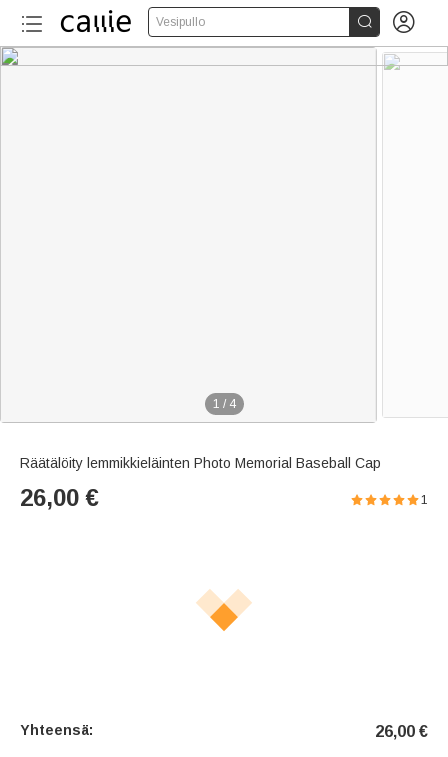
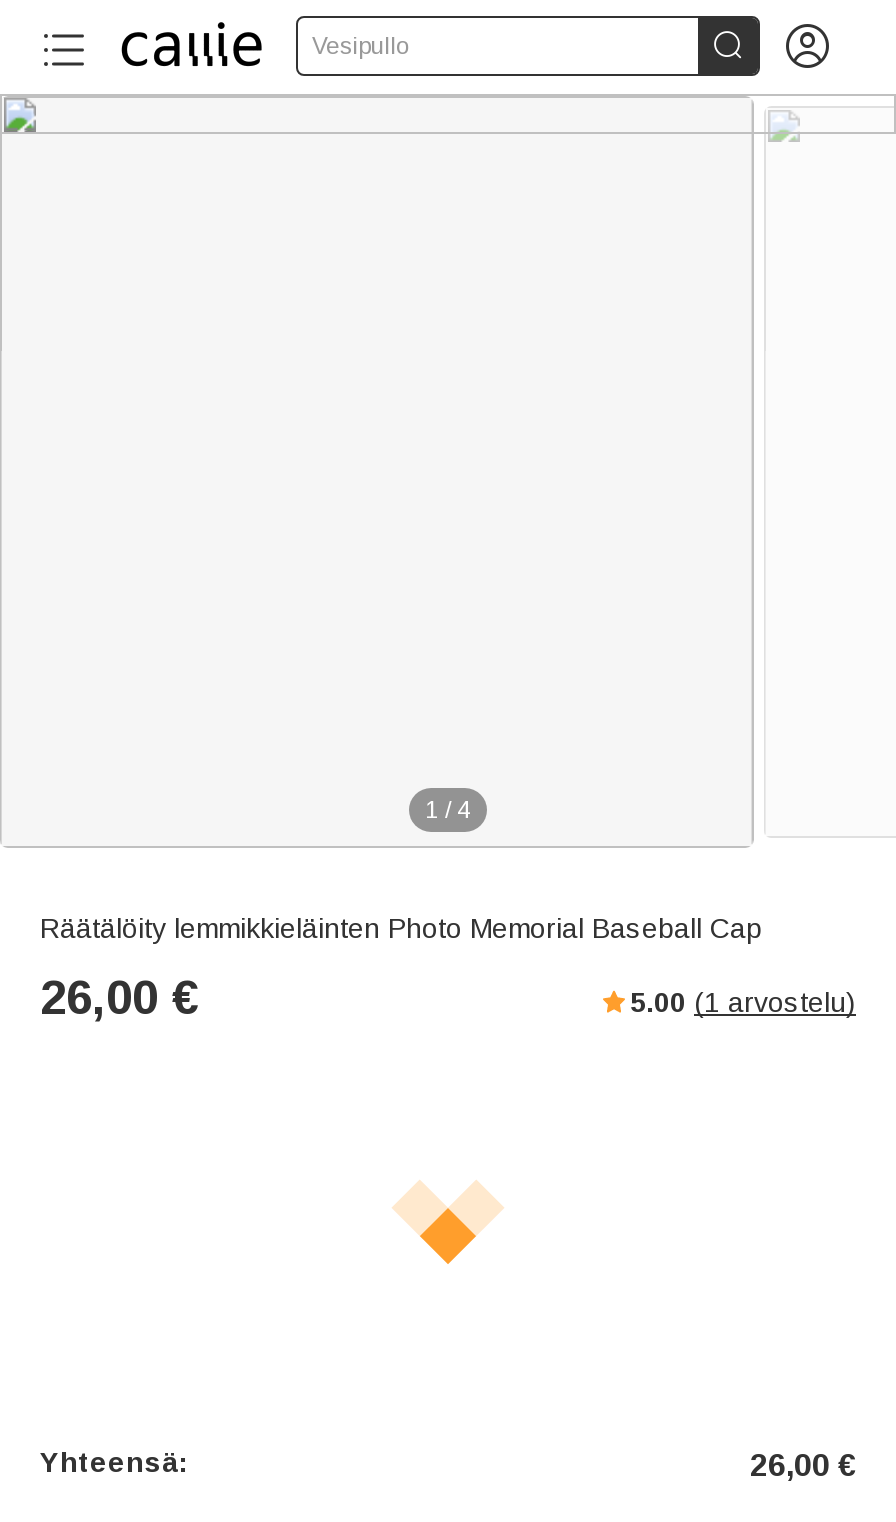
[421,493,428,507] 1 -> [630,987,856,1019] 5.00 (1 arvostelu)

